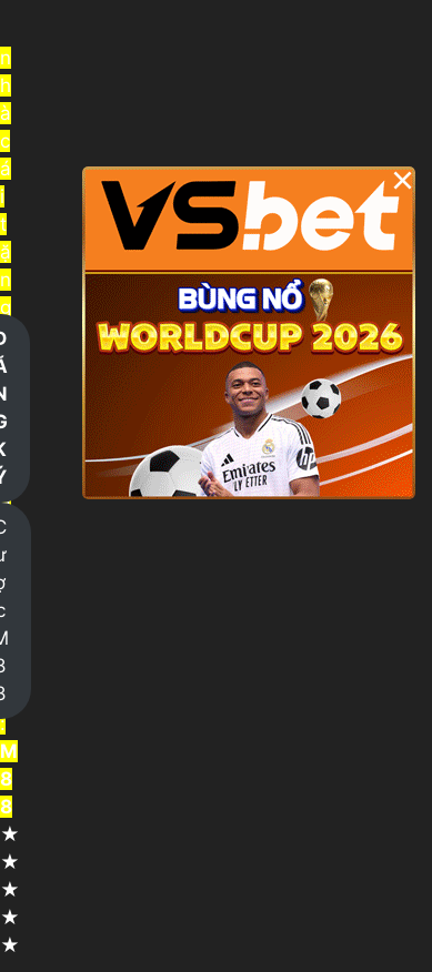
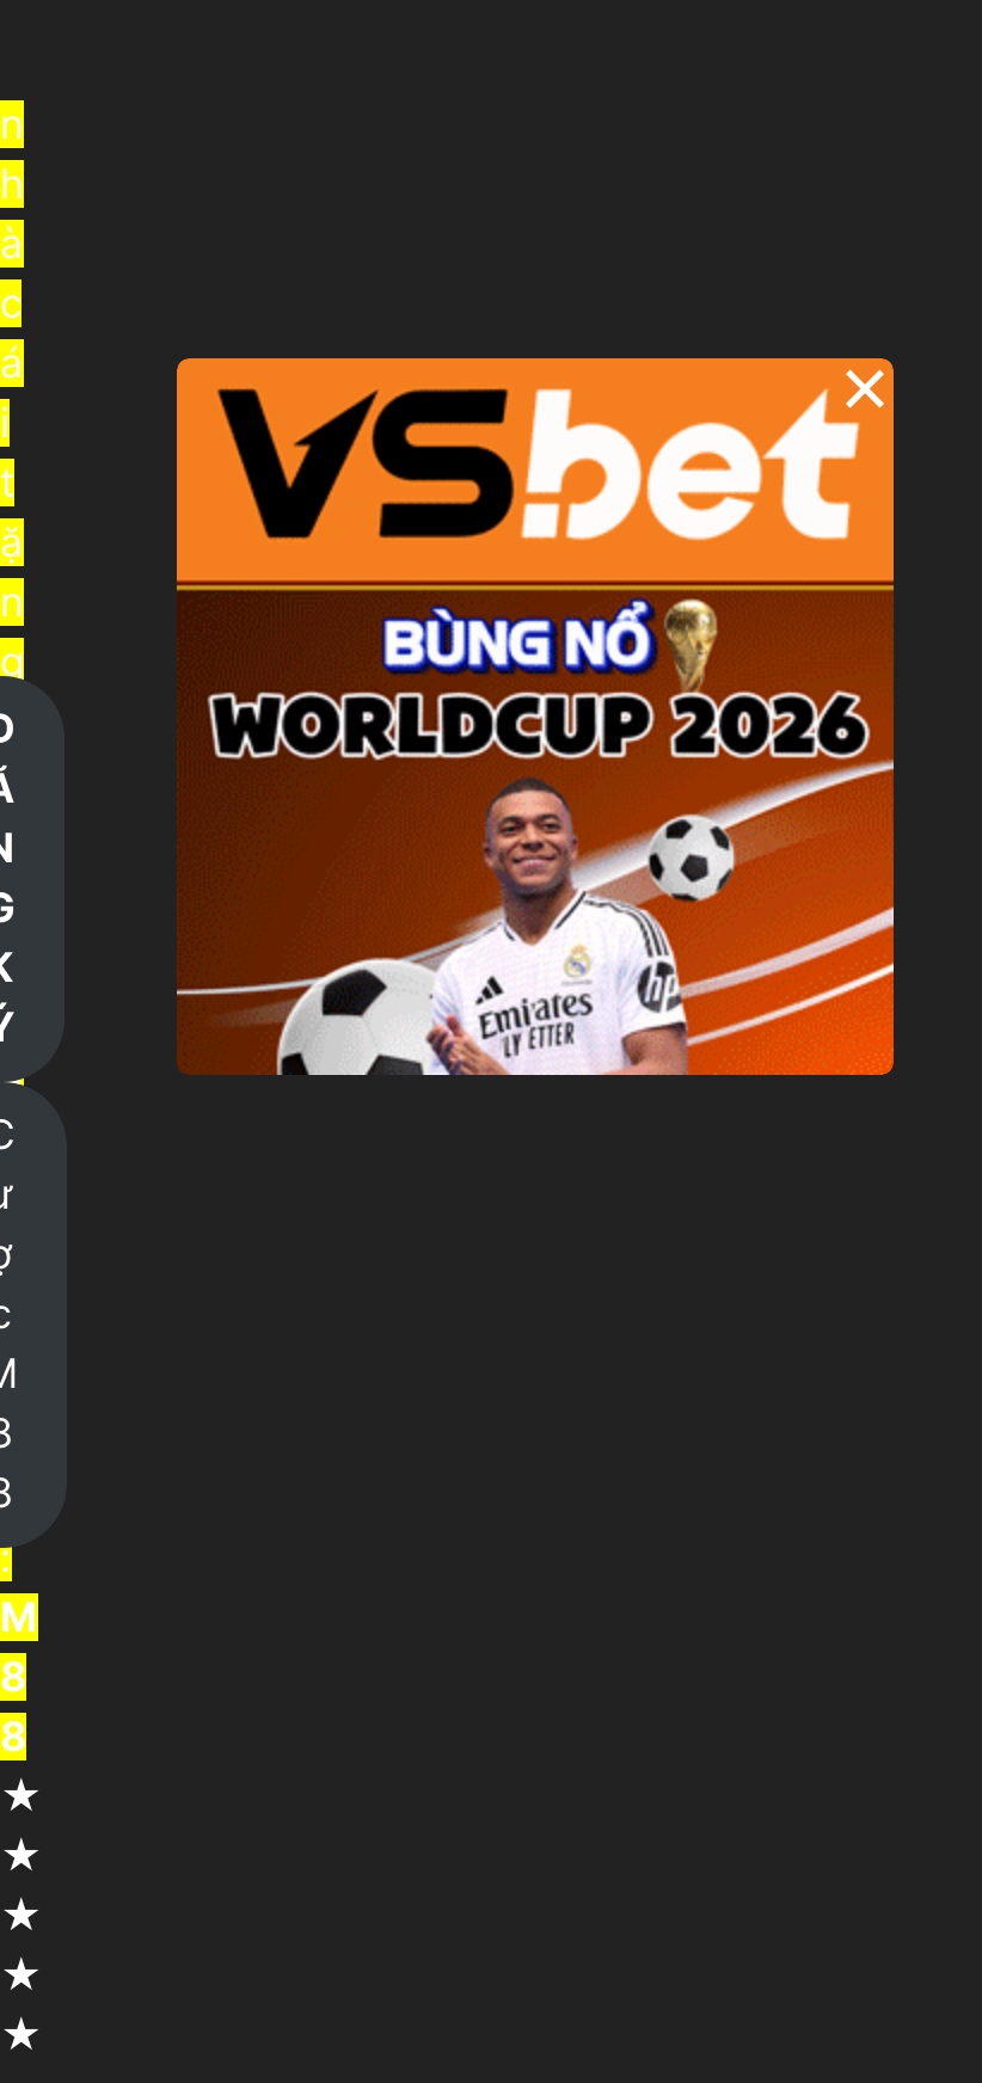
[81,166,416,500] [image] -> [205,552,896,1077] [image]

